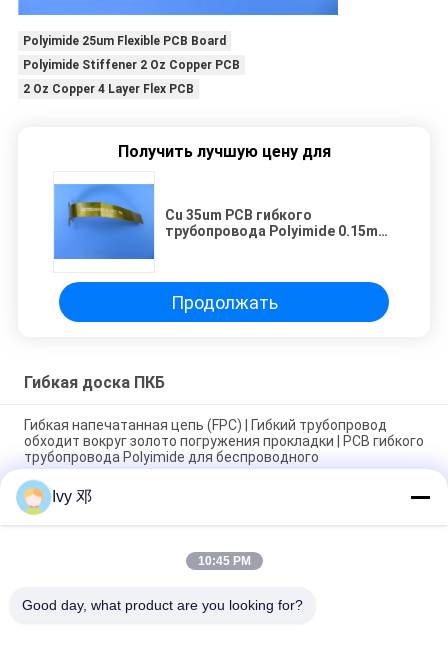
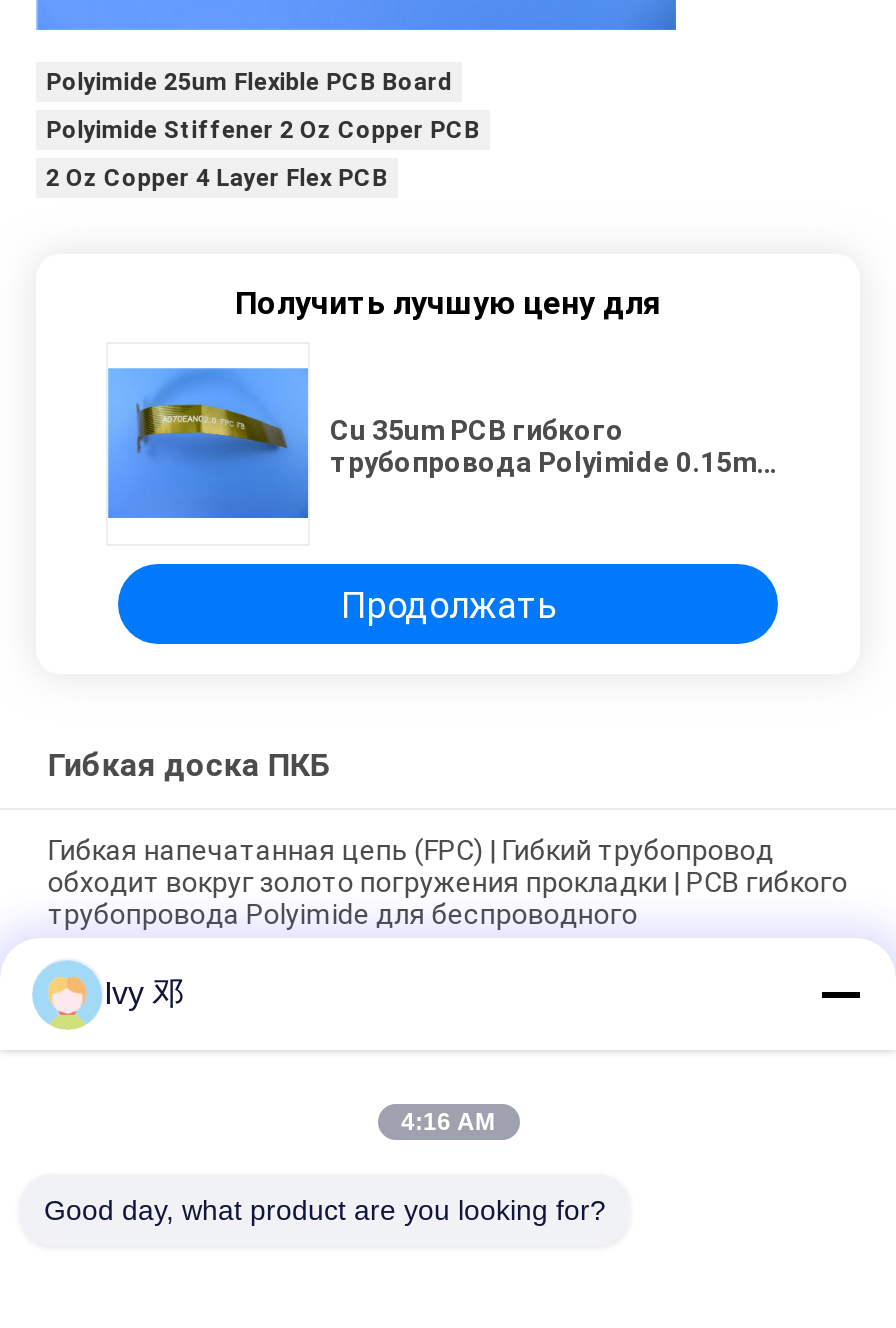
[197,554,250,568] 10:45 PM -> [401,1108,495,1136] 4:16 AM

